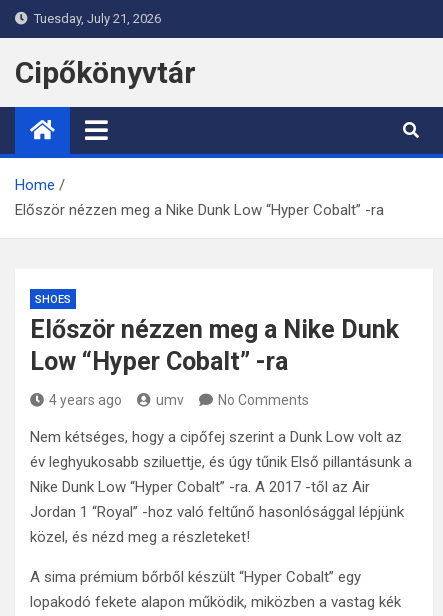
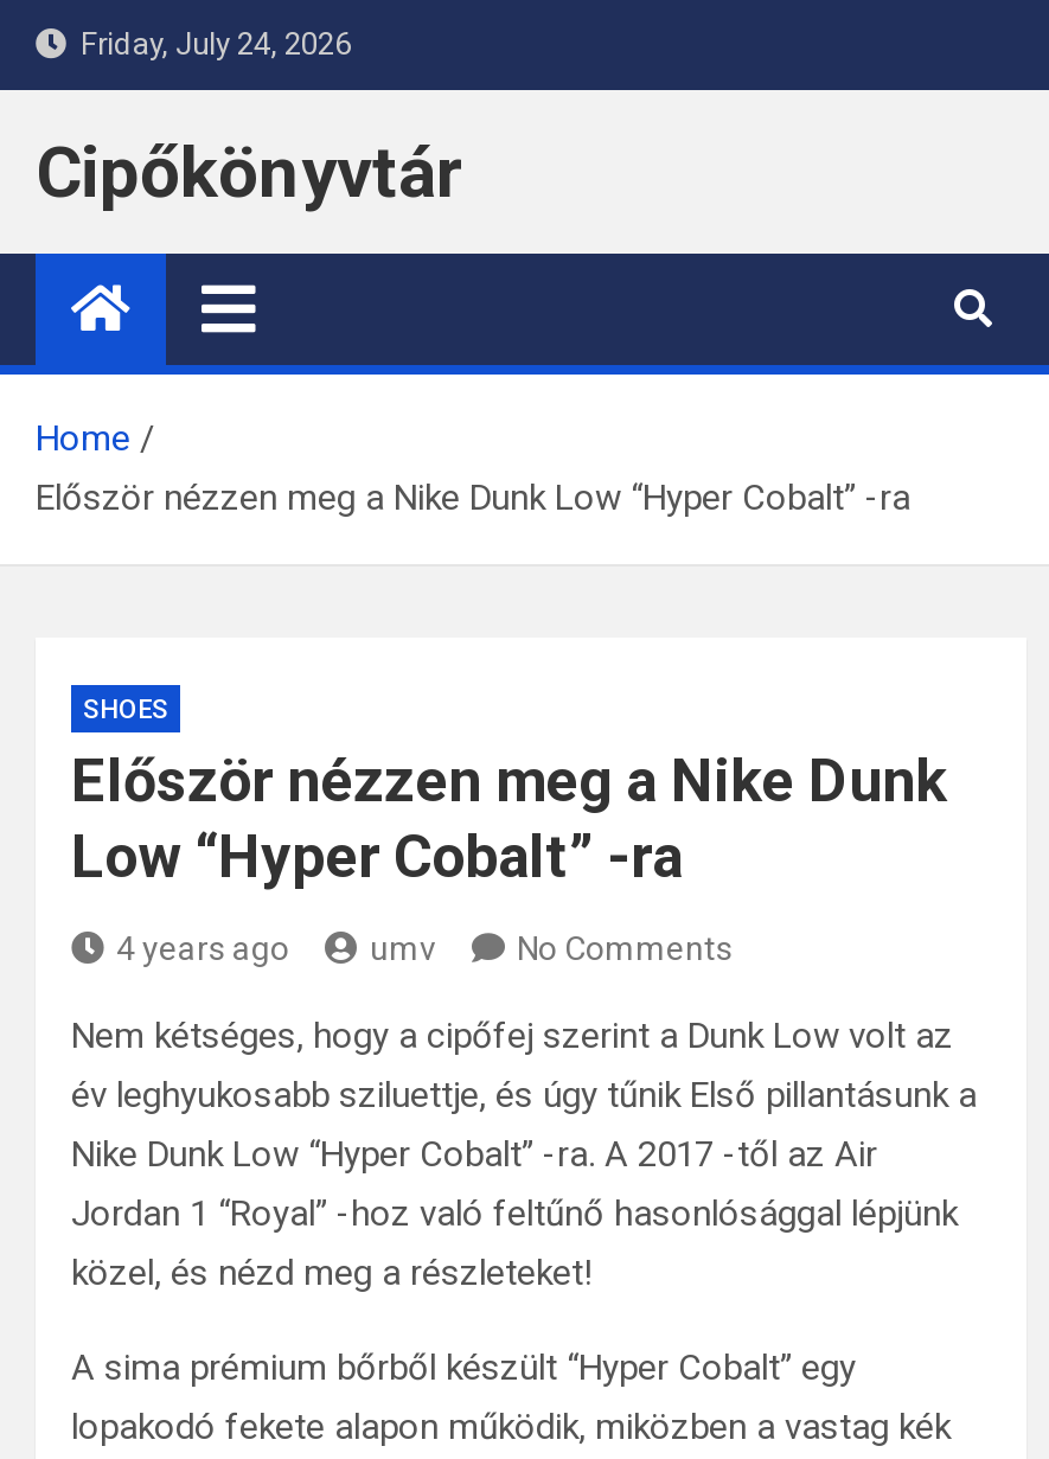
[28,11,161,26] Tuesday, July 21, 2026 -> [66,26,351,62] Friday, July 24, 2026

